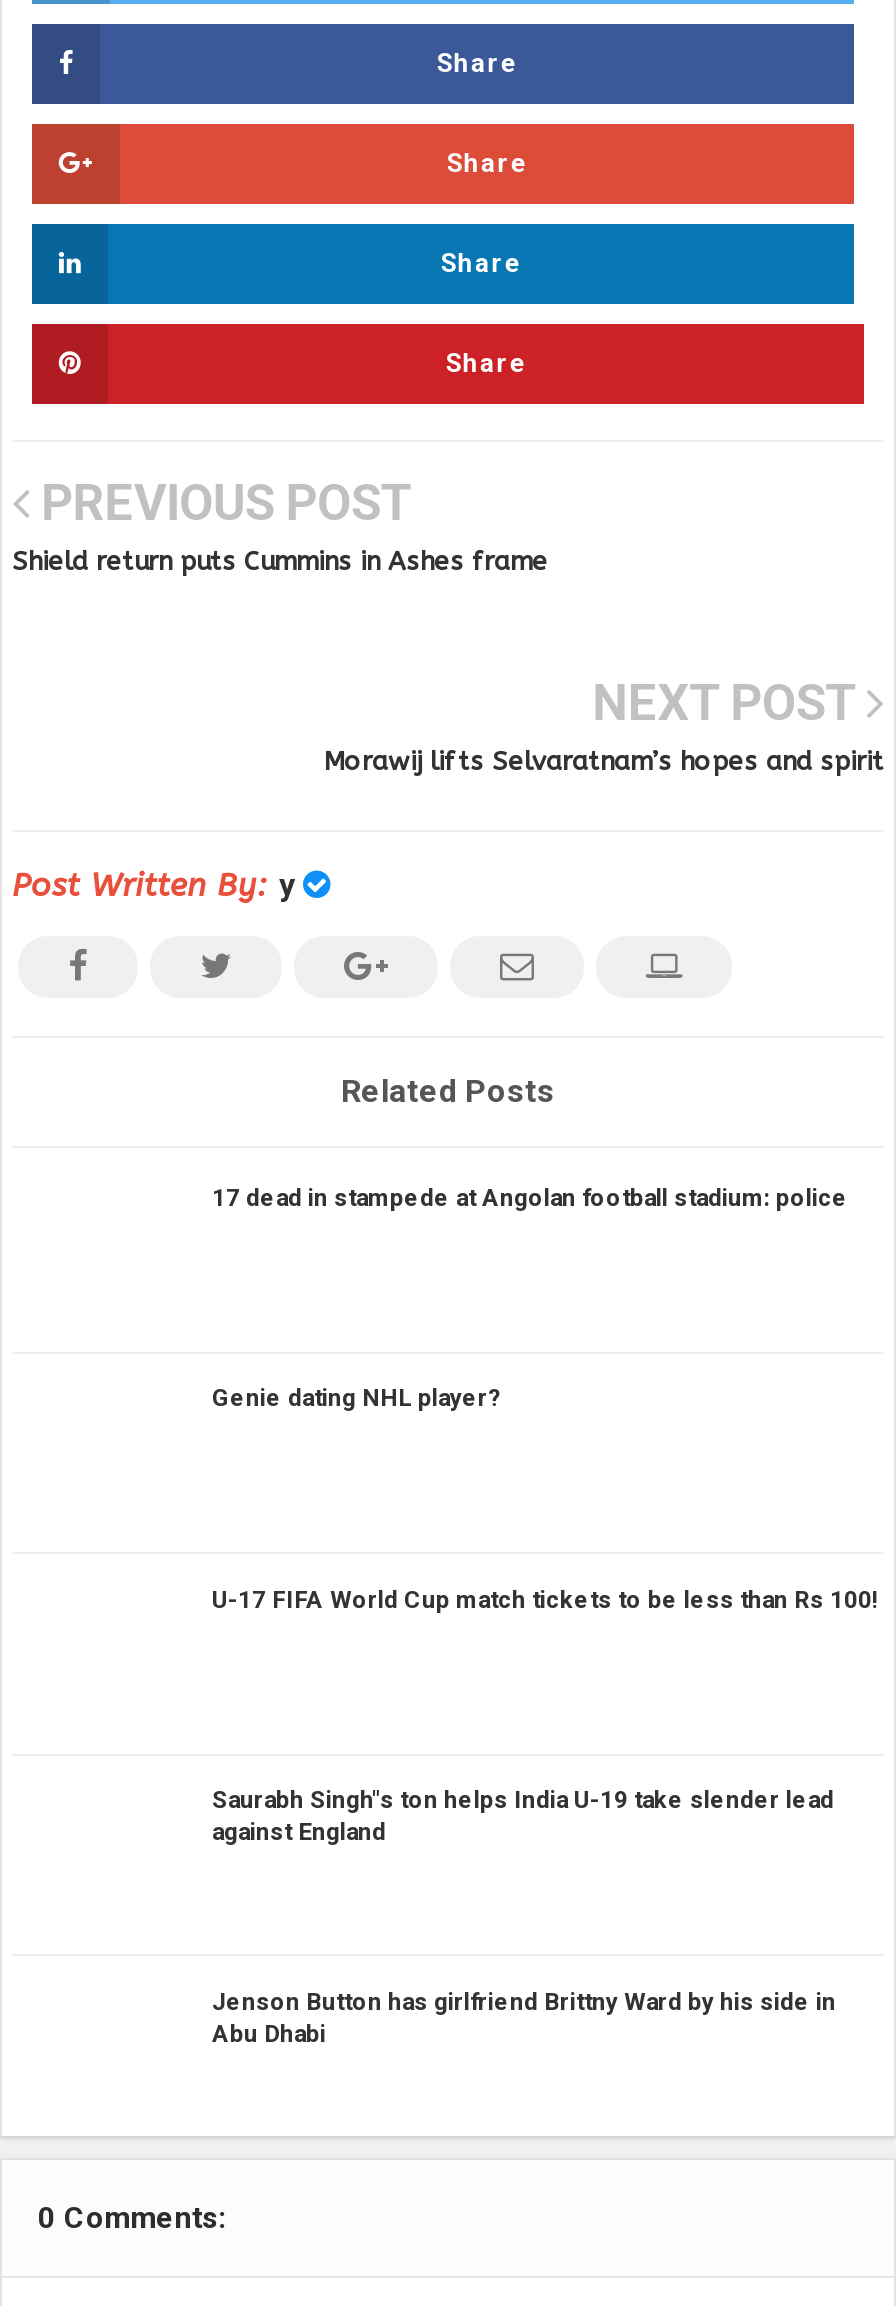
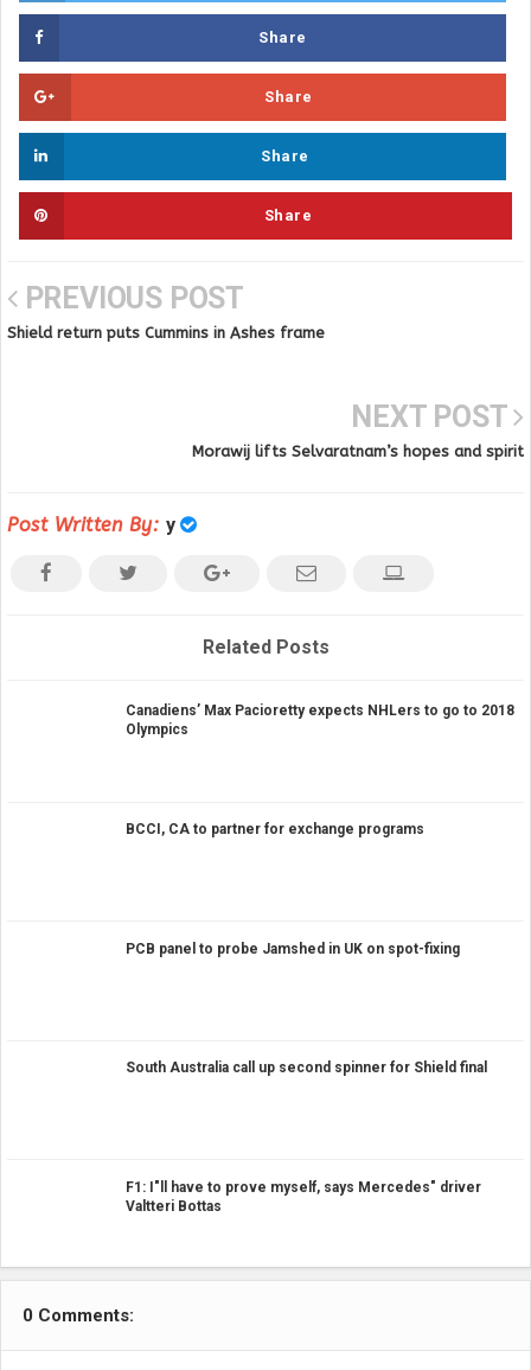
[212,1183,848,1211] 17 dead in stampede at Angolan football stadium: police -> [126,702,514,737] Canadiens’ Max Pacioretty expects NHLers to go to 2018 | Olympics
[212,1384,500,1412] Genie dating NHL player? -> [126,821,424,837] BCCI, CA to partner for exchange programs
[212,1585,878,1613] U-17 FIFA World Cup match tickets to be less than Rs 100! -> [126,940,460,957] PCB panel to probe Jamshed in UK on spot-fixing
[212,1786,834,1846] Saurabh Singh"s ton helps India U-19 take slender lead | against England -> [126,1059,487,1076] South Australia call up second spinner for Shield final
[212,1987,836,2047] Jenson Button has girlfriend Brittny Ward by his side in | Abu Dhabi -> [126,1178,481,1214] F1: I"ll have to prove myself, says Mercedes" driver | Valtteri Bottas

